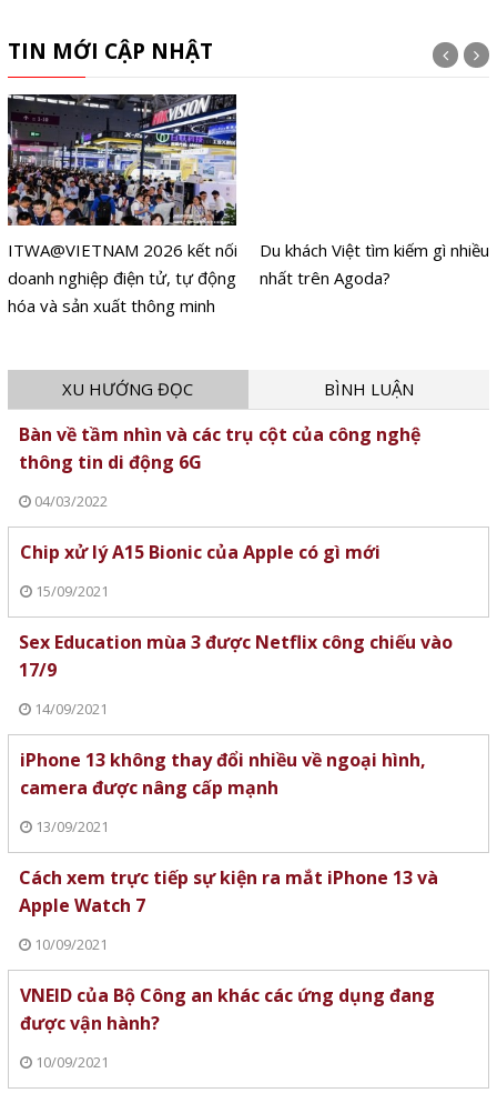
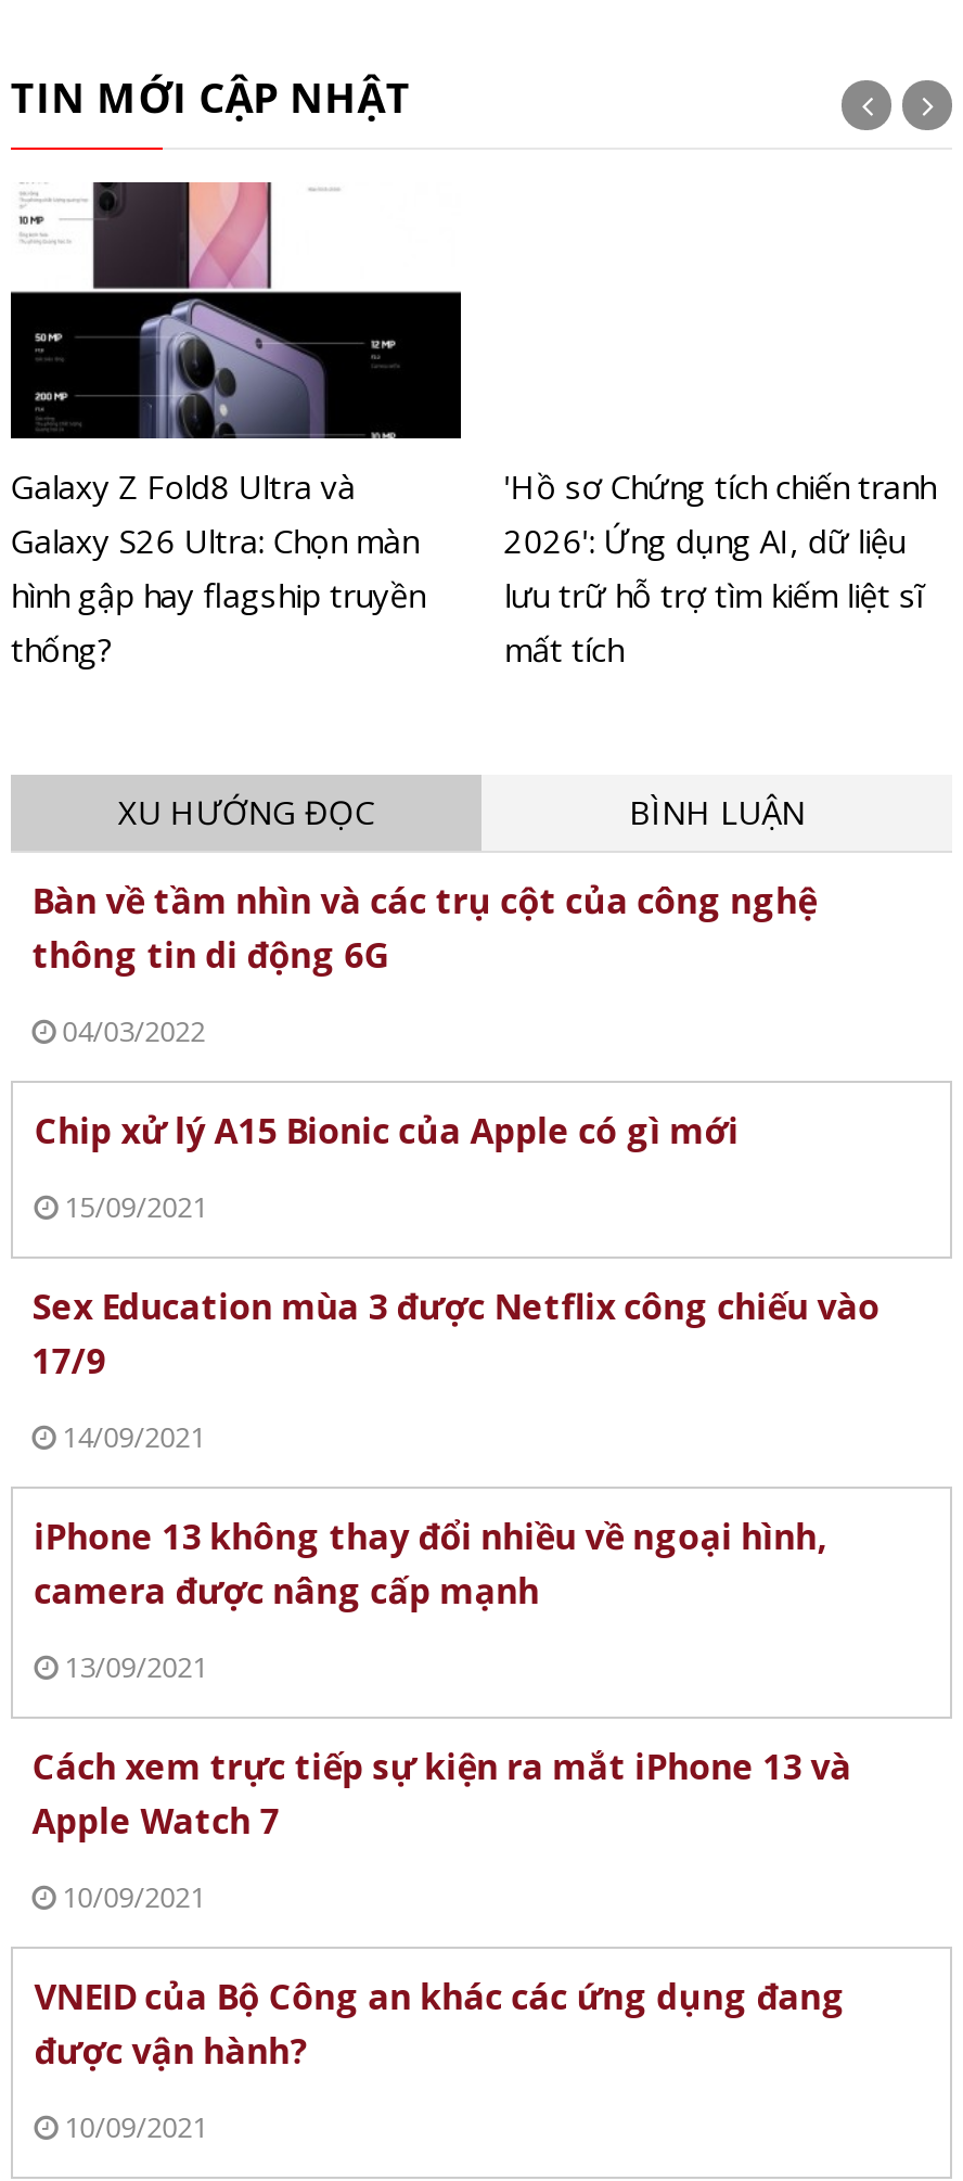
[7,93,239,316] [image] | ITWA@VIETNAM 2026 kết nối | doanh nghiệp điện tử, tự động | hóa và sản xuất thông minh -> [10,182,464,670] [image] | Galaxy Z Fold8 Ultra và | Galaxy S26 Ultra: Chọn màn | hình gập hay flagship truyền | thống?
[260,239,489,289] Du khách Việt tìm kiếm gì nhiều | nhất trên Agoda? -> [504,464,935,670] 'Hồ sơ Chứng tích chiến tranh | 2026': Ứng dụng AI, dữ liệu | lưu trữ hỗ trợ tìm kiếm liệt sĩ | mất tích

